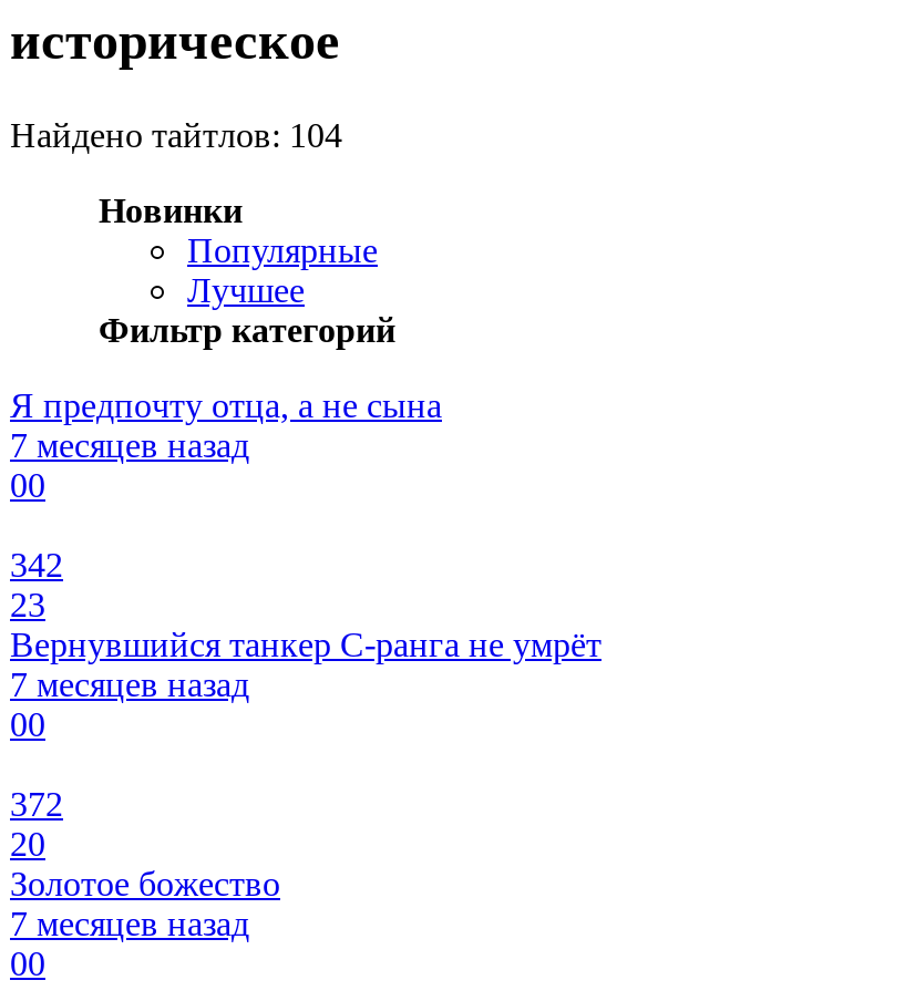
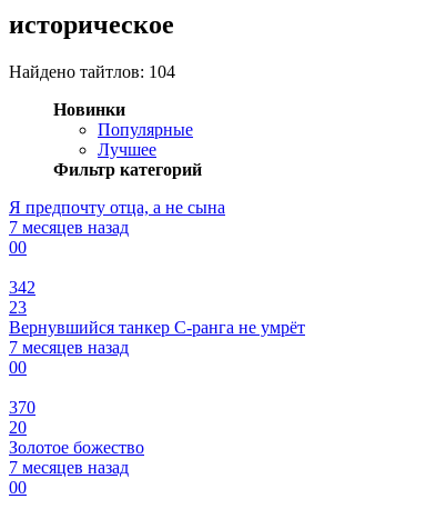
[10,785,63,822] 372 -> [9,398,35,417] 370

